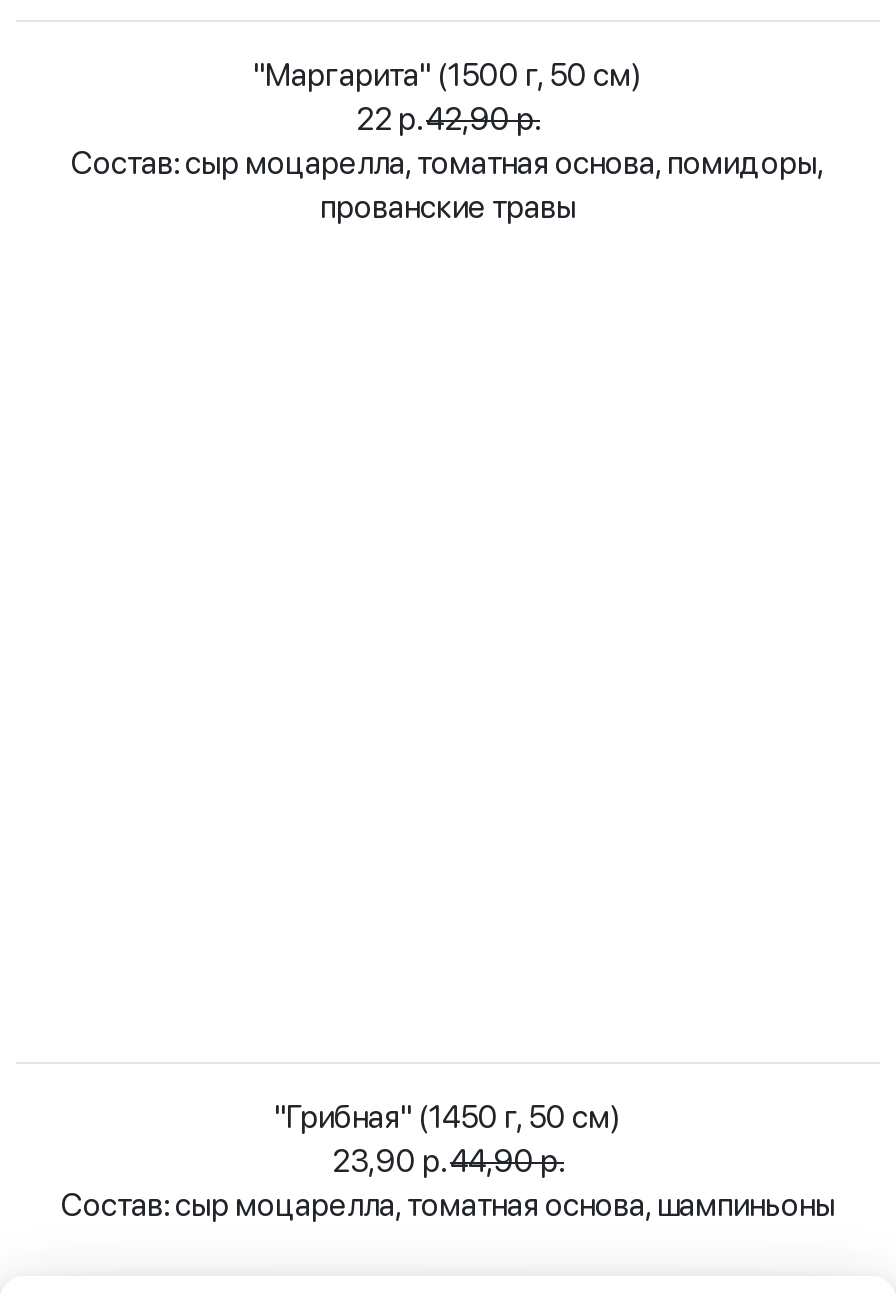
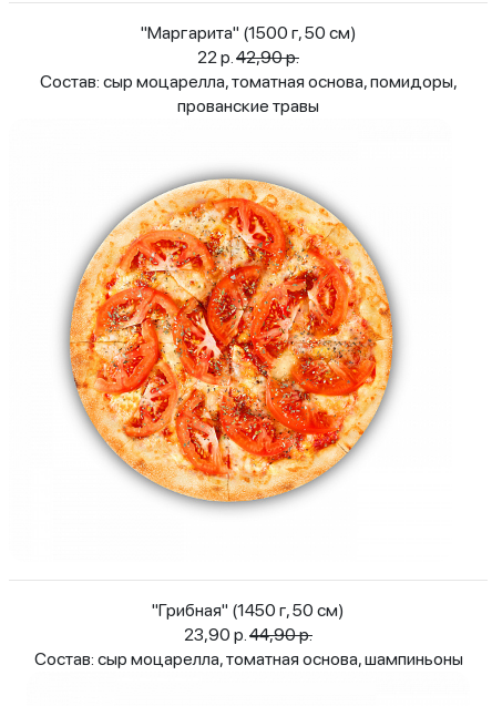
none -> [61,171,401,510] [image]

